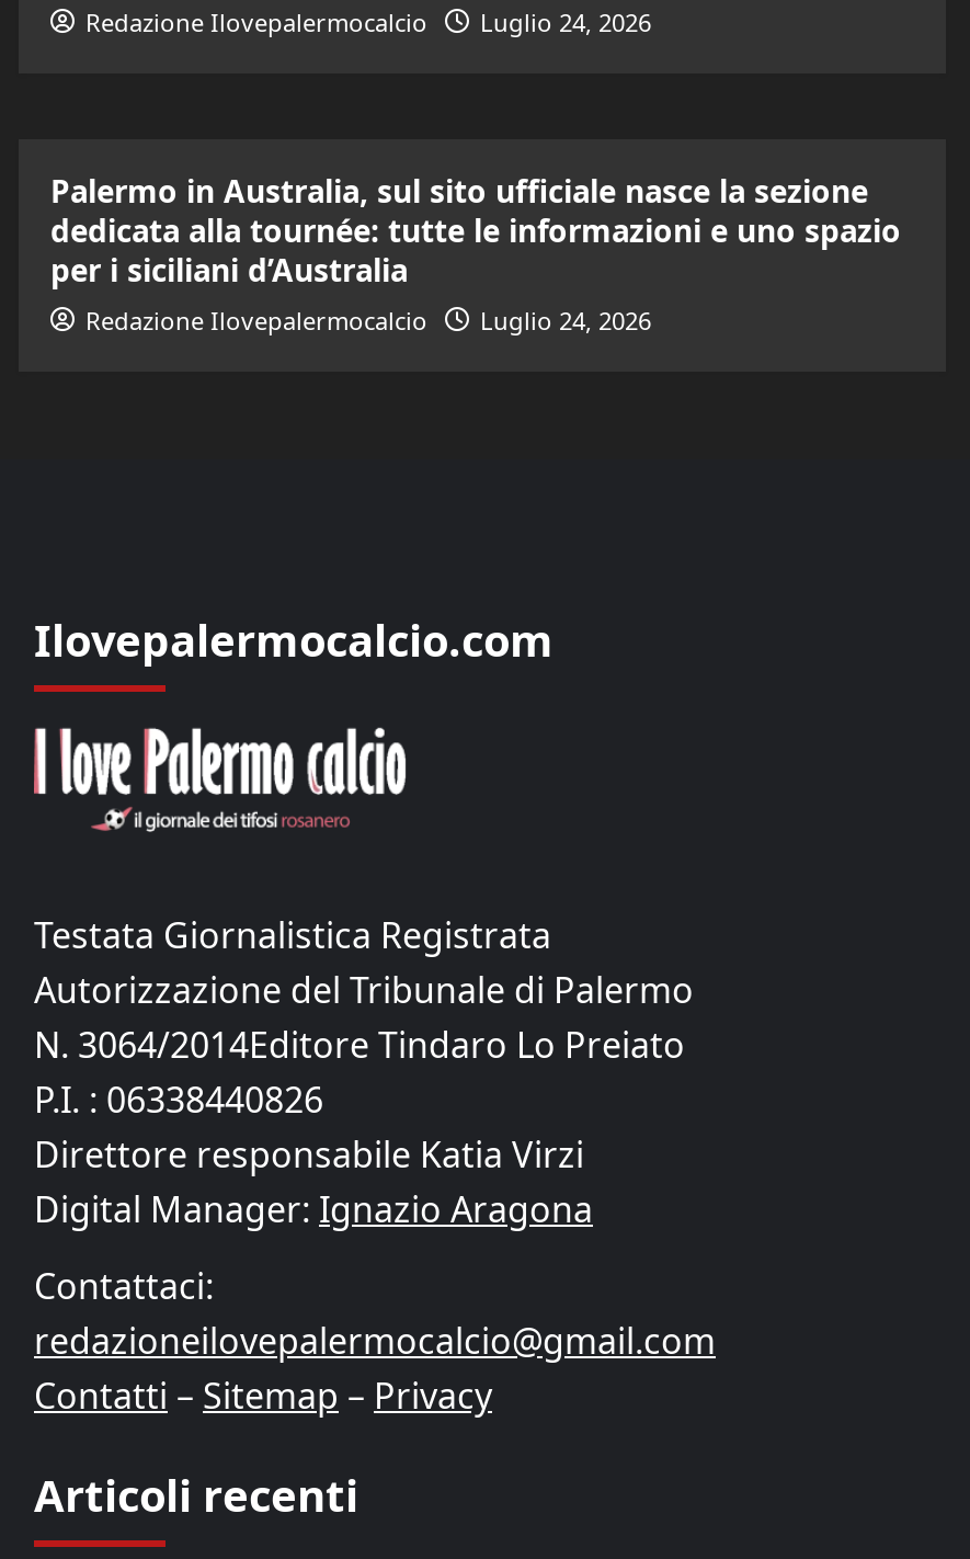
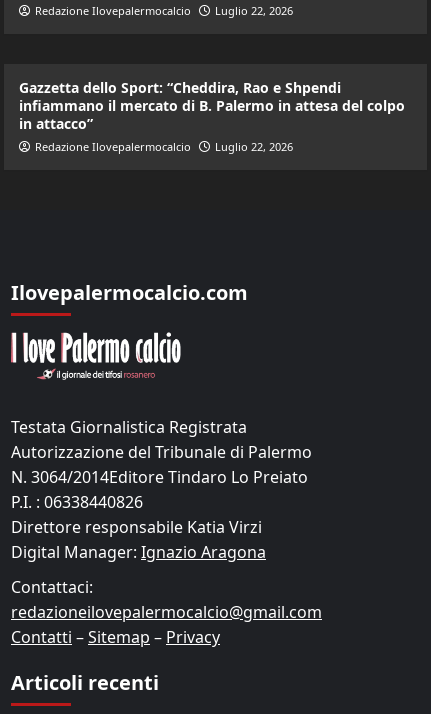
[85,7,651,40] Redazione Ilovepalermocalcio Luglio 24, 2026 -> [34,3,292,18] Redazione Ilovepalermocalcio Luglio 22, 2026
[50,171,901,292] Palermo in Australia, sul sito ufficiale nasce la sezione | dedicata alla tournée: tutte le informazioni e uno spazio | per i siciliani d’Australia -> [18,78,404,133] Gazzetta dello Sport: “Cheddira, Rao e Shpendi | infiammano il mercato di B. Palermo in attesa del colpo | in attacco”
[85,305,651,338] Redazione Ilovepalermocalcio Luglio 24, 2026 -> [34,139,292,154] Redazione Ilovepalermocalcio Luglio 22, 2026

